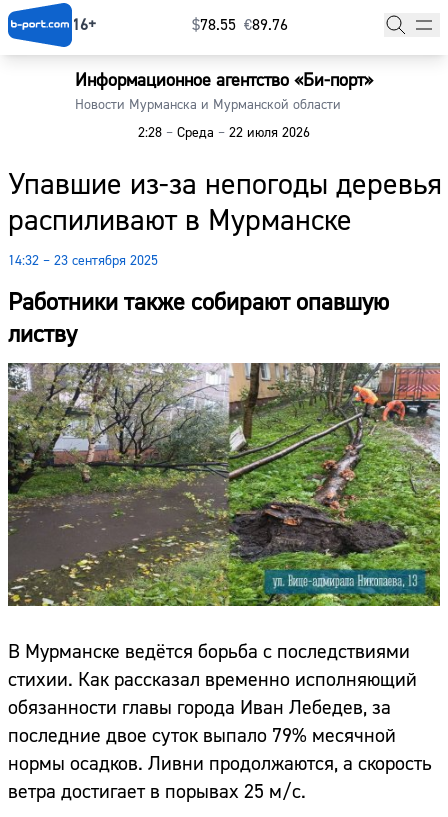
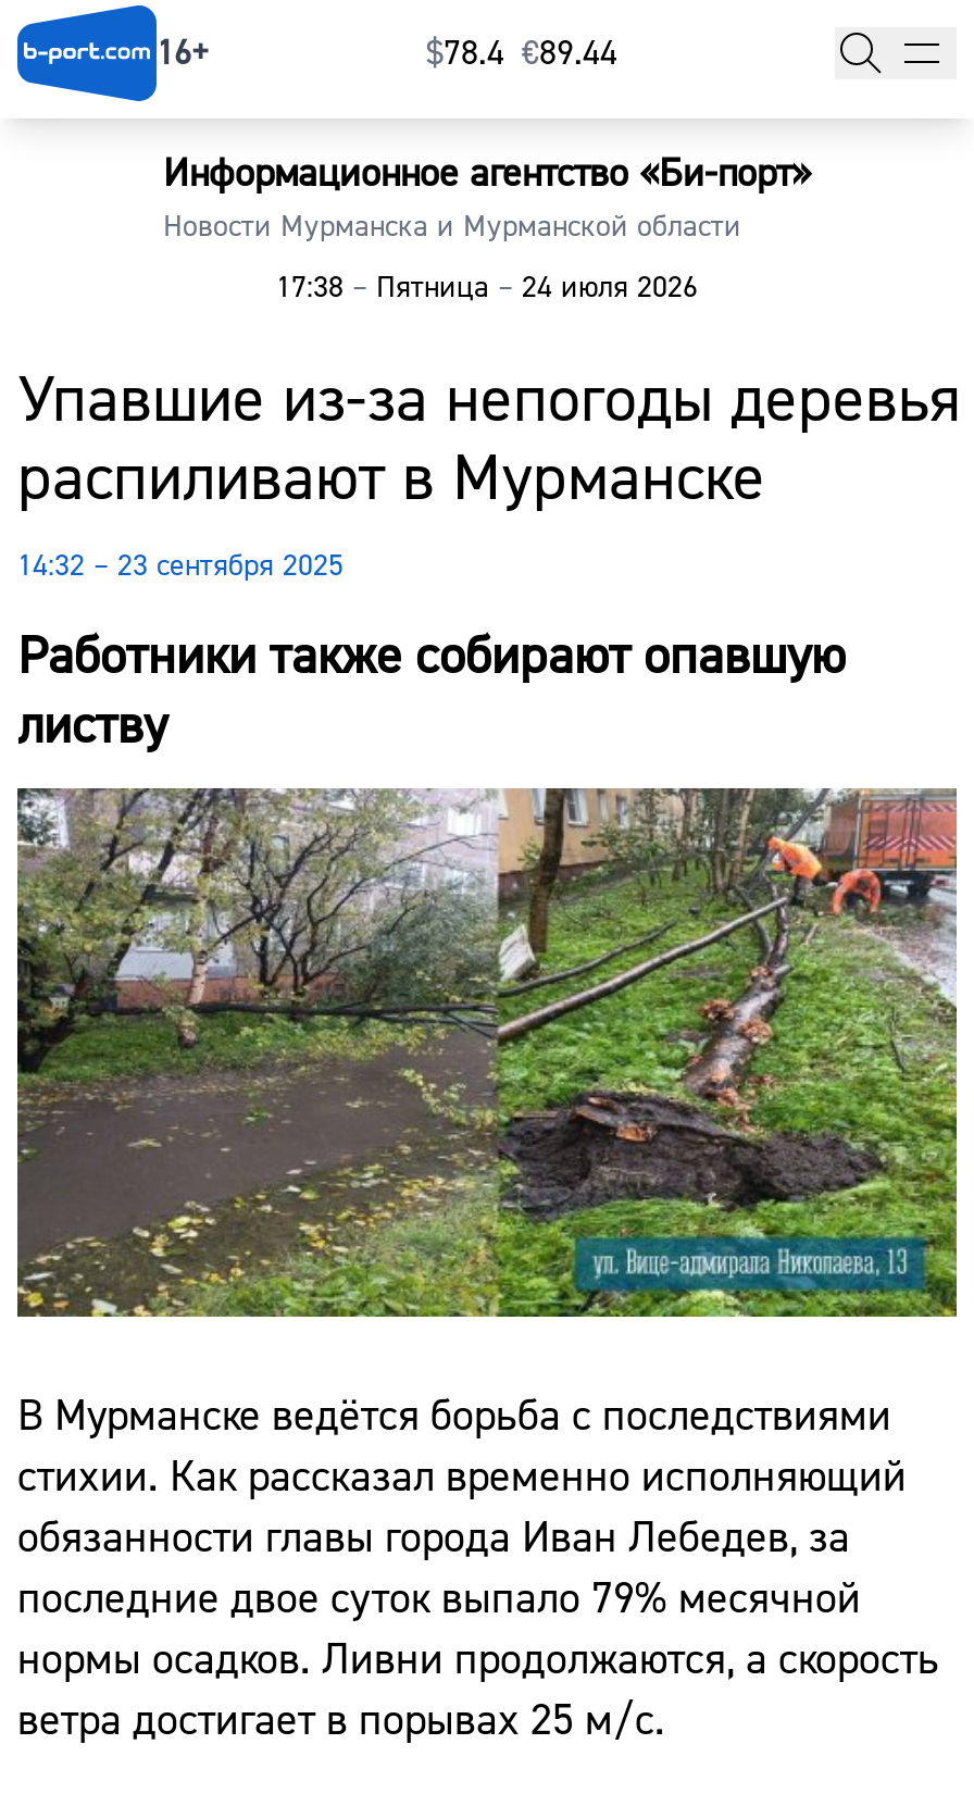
[192,15,288,35] $78.55 €89.76 -> [426,32,617,75] $78.4 €89.44
[138,124,310,142] 2:28 – Среда – 22 июля 2026 -> [276,269,698,309] 17:38 – Пятница – 24 июля 2026

